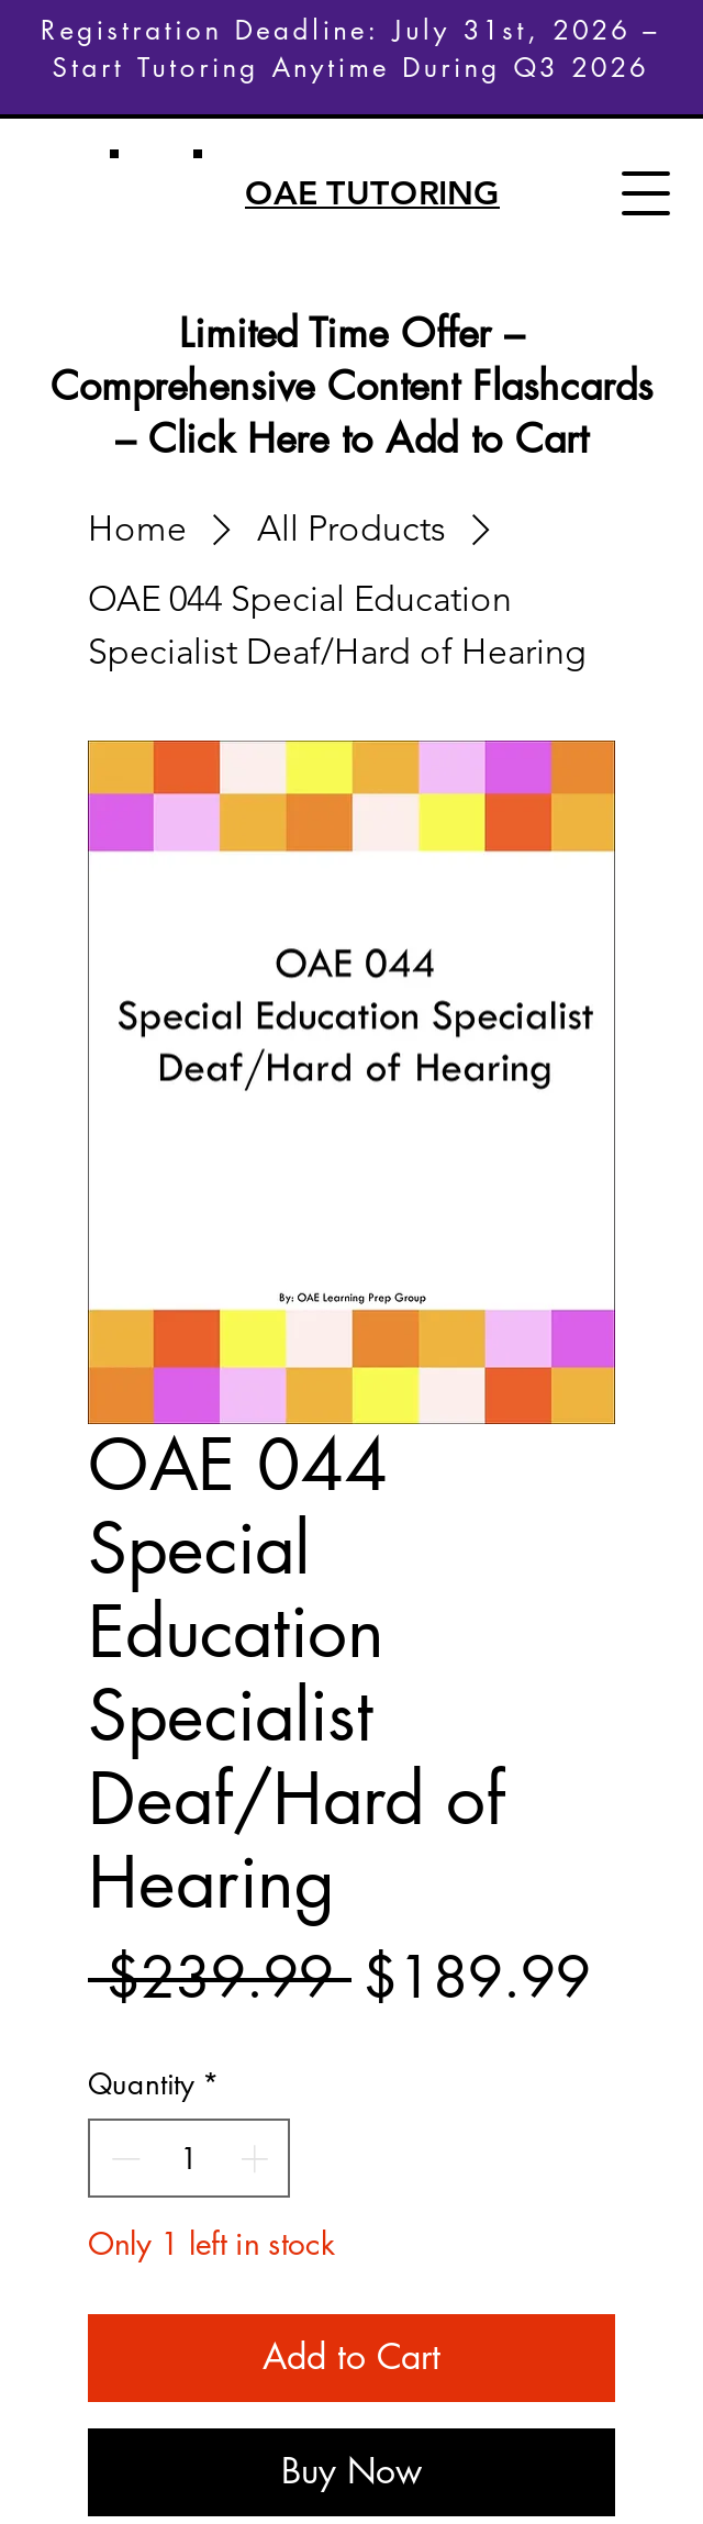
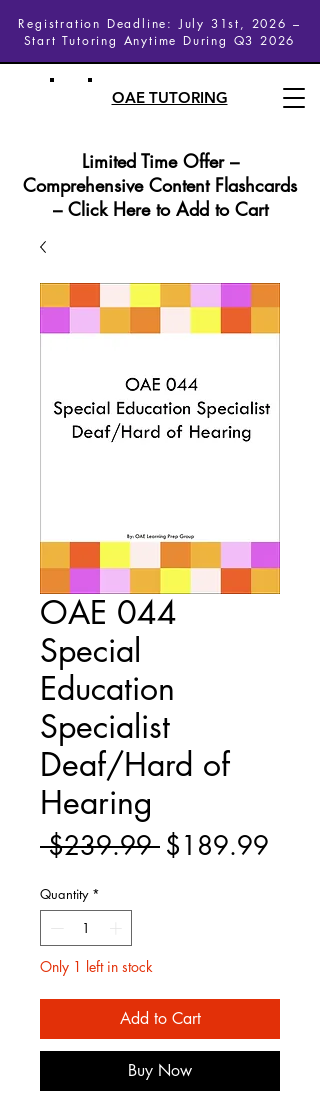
[88,508,587,672] Home | All Products | OAE 044 Special Education | Specialist Deaf/Hard of Hearing -> none

